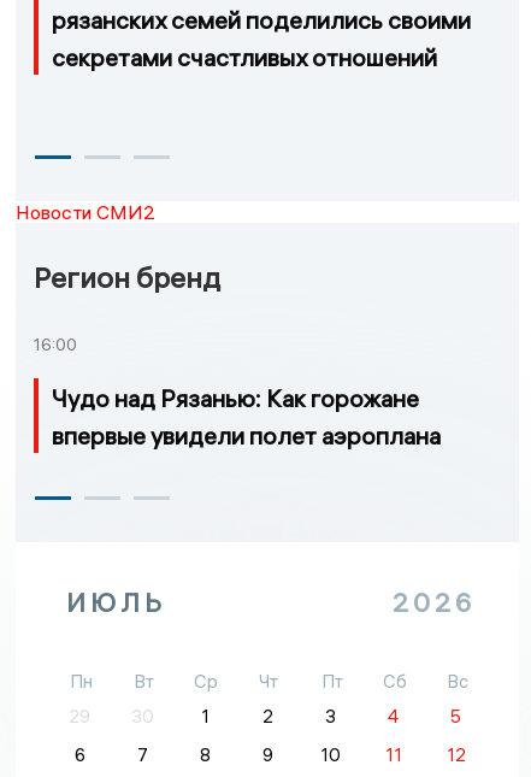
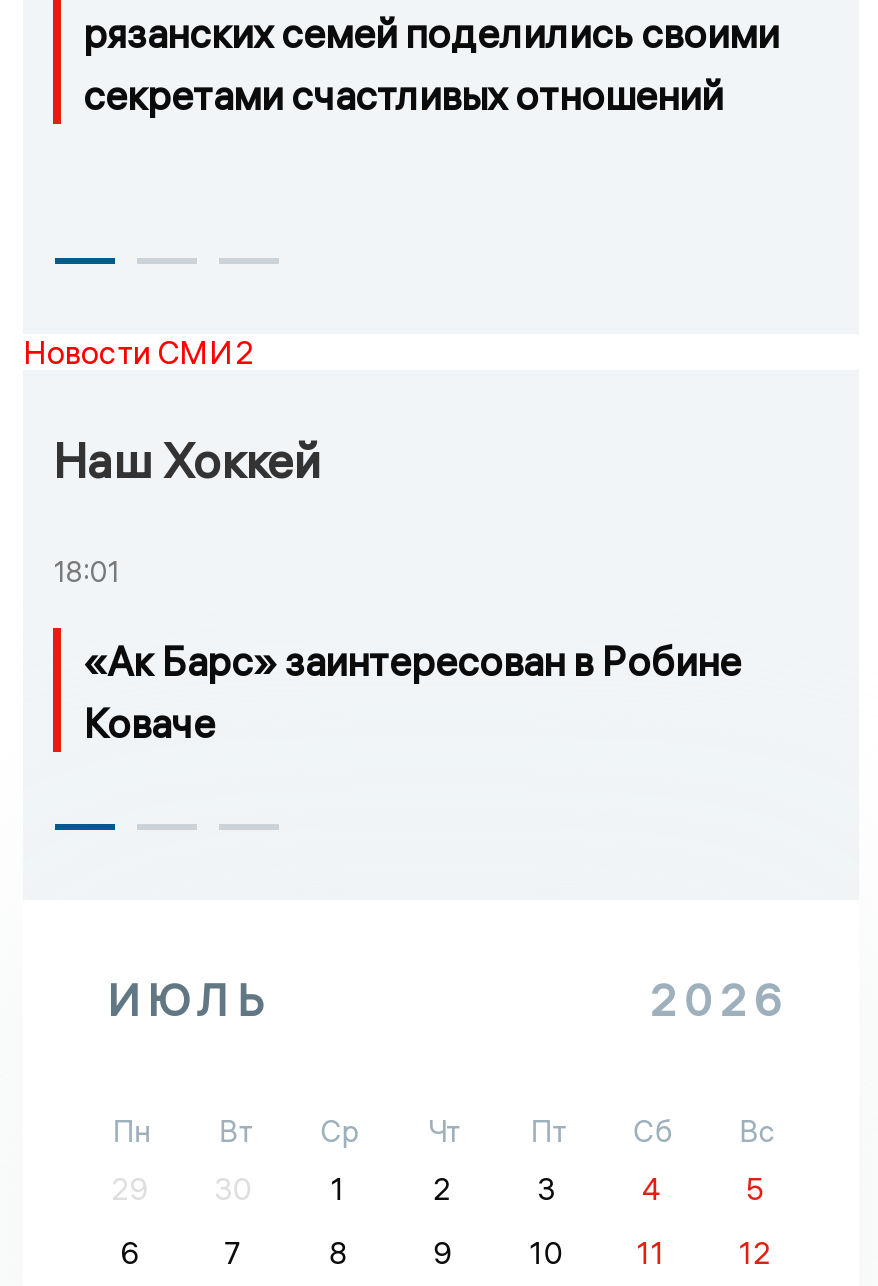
[34,259,220,296] Регион бренд -> [53,431,321,491] Наш Хоккей
[34,334,77,356] 16:00 -> [53,555,119,591] 18:01
[52,383,441,451] Чудо над Рязанью: Как горожане | впервые увидели полет аэроплана -> [83,636,741,748] «Ак Барс» заинтересован в Робине | Коваче

